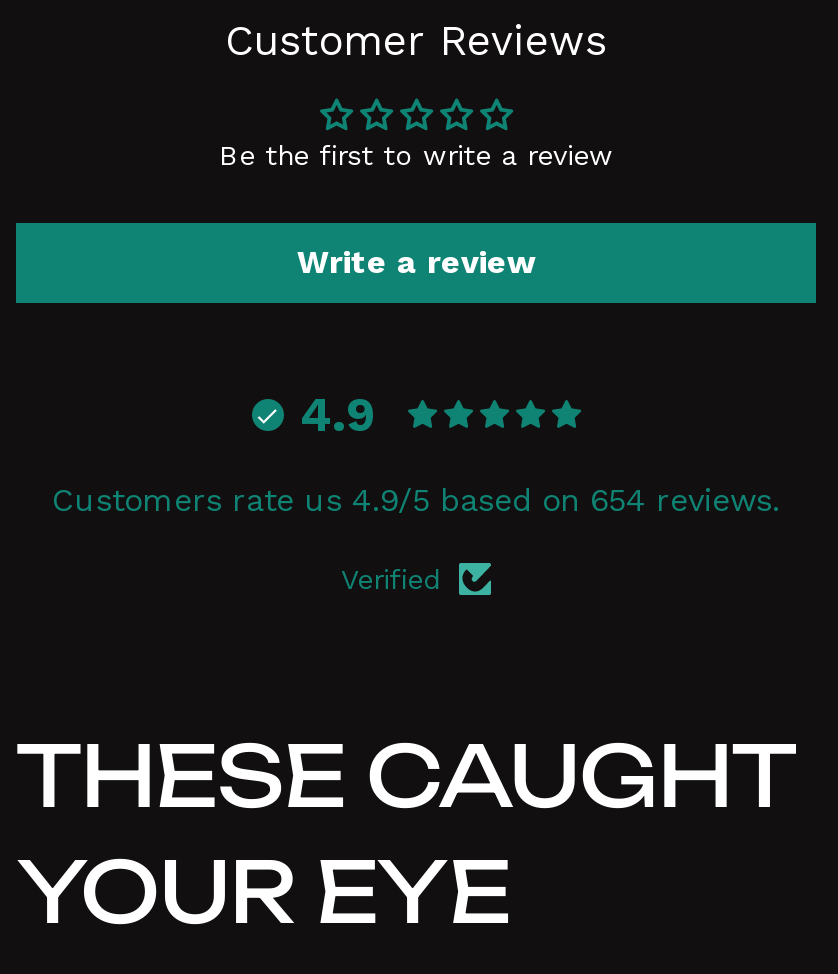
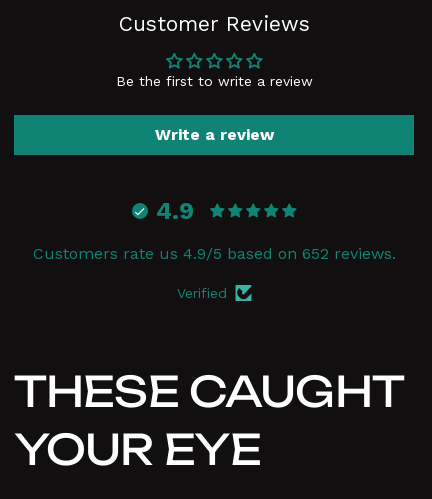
[52,481,780,519] Customers rate us 4.9/5 based on 654 reviews. -> [32,244,395,263] Customers rate us 4.9/5 based on 652 reviews.

